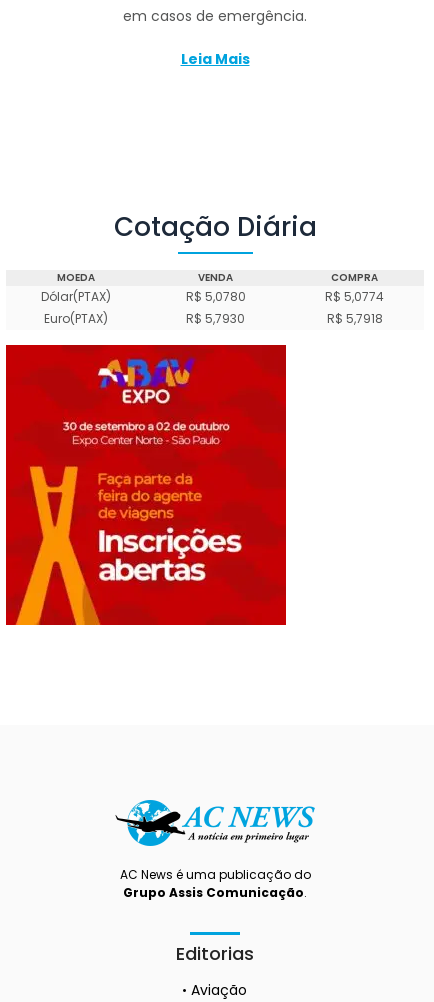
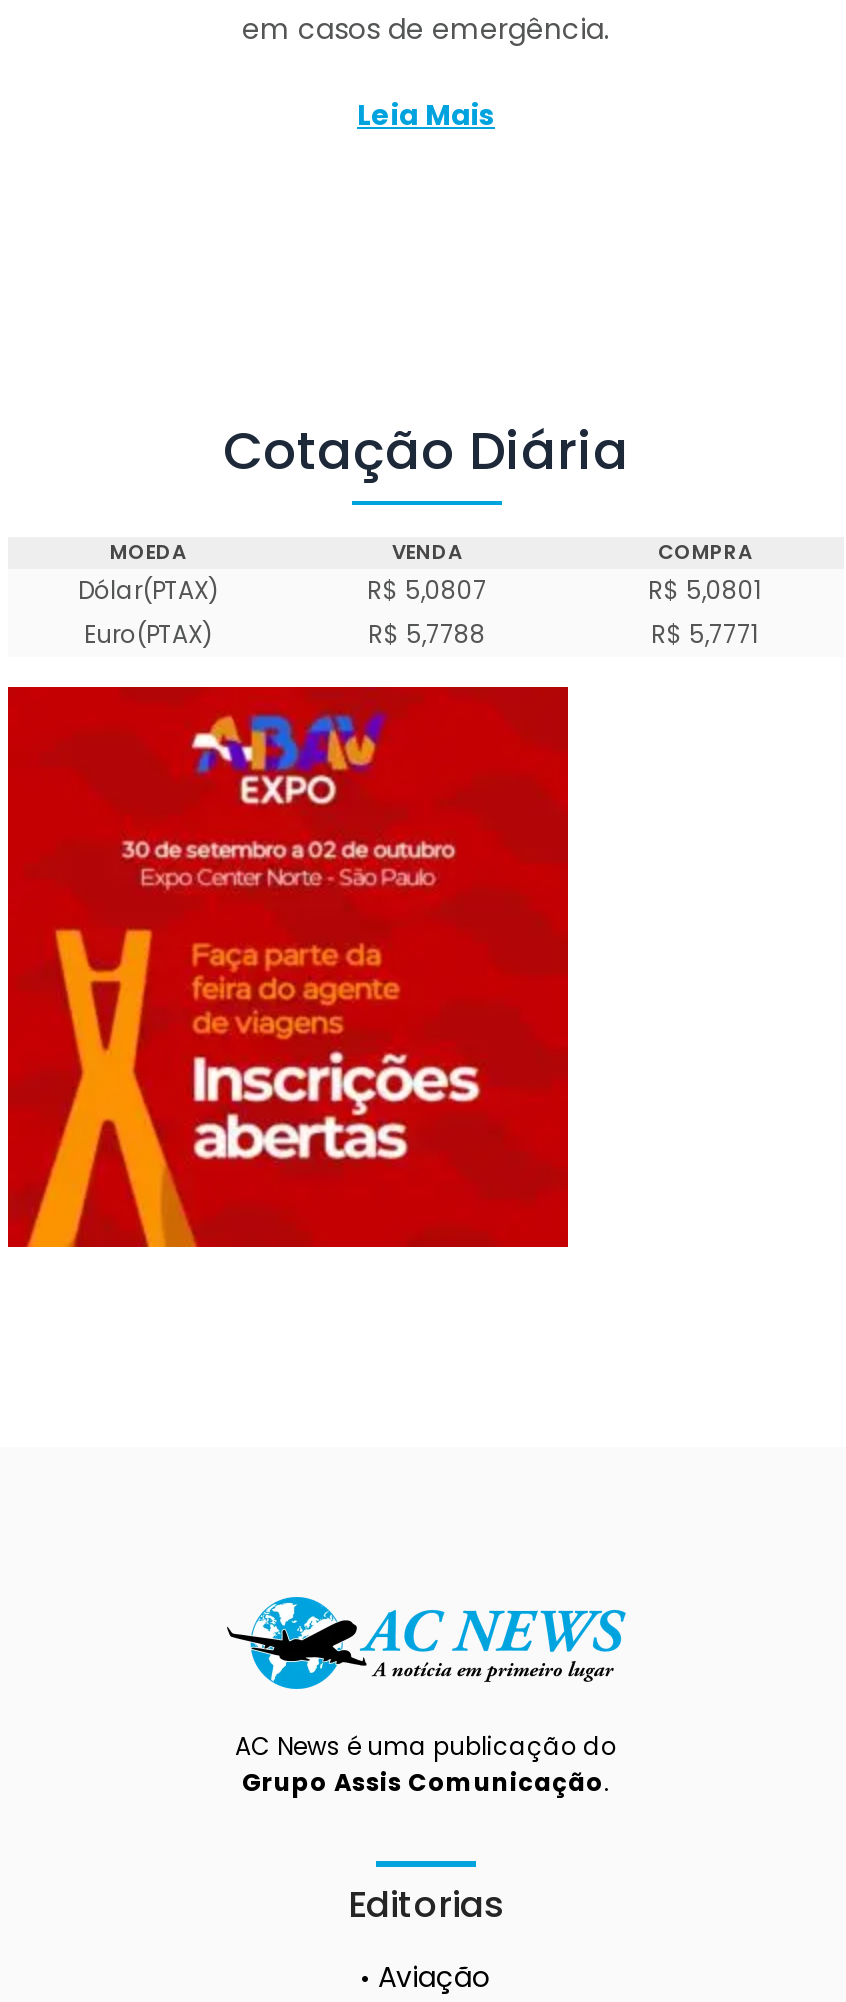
[185,288,245,305] R$ 5,0780 -> [367,573,487,607] R$ 5,0807
[325,288,384,305] R$ 5,0774 -> [648,573,762,607] R$ 5,0801
[186,310,245,327] R$ 5,7930 -> [368,617,486,651] R$ 5,7788
[326,310,382,327] R$ 5,7918 -> [651,617,759,651] R$ 5,7771

